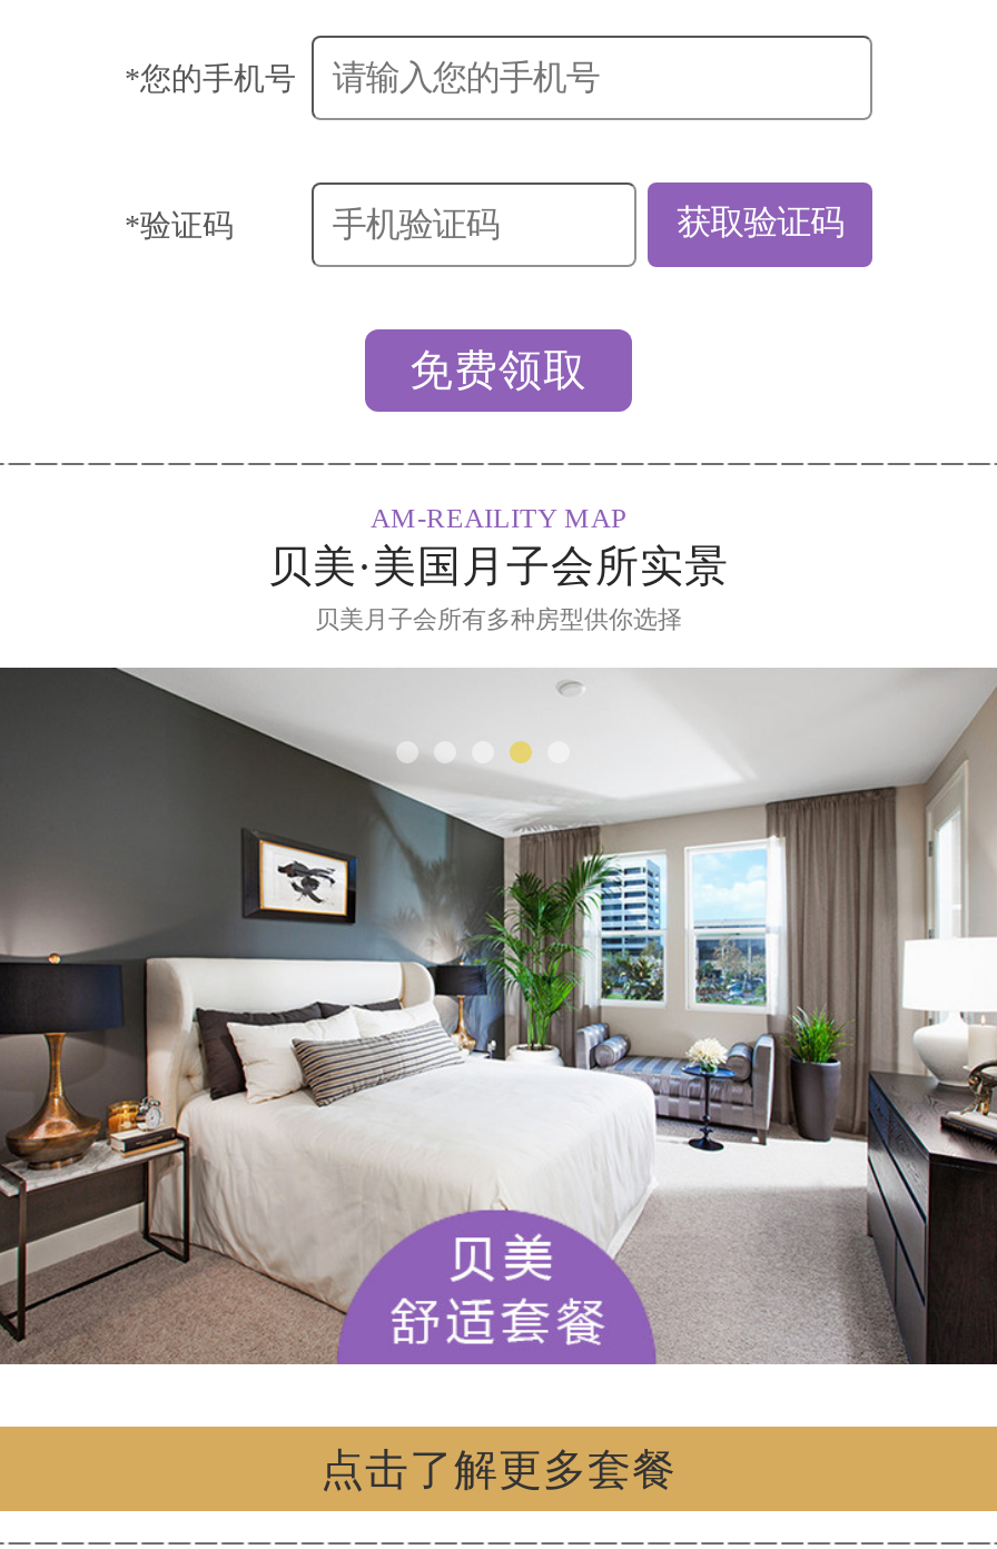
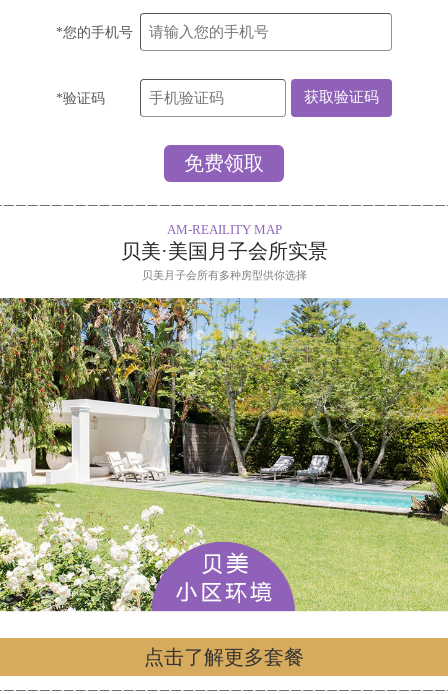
[7,665,990,1367] [image] -> [3,297,445,612] [image]

